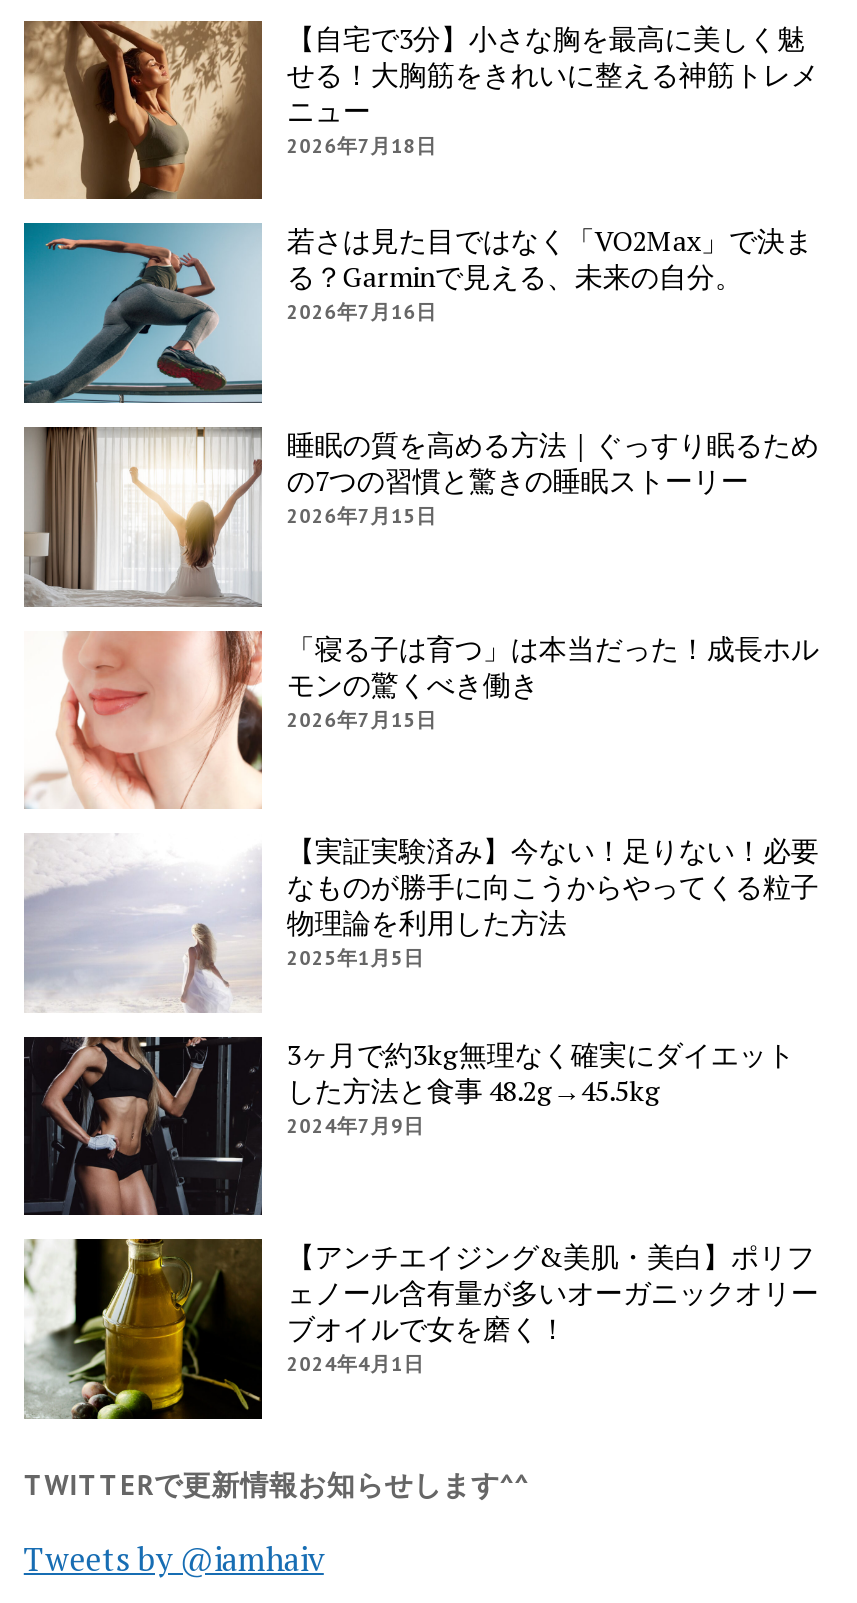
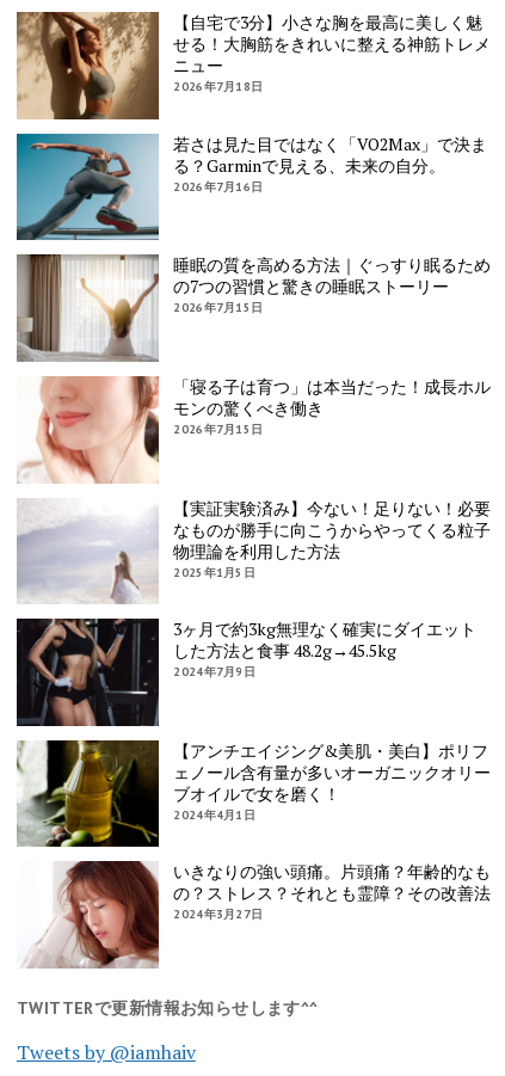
none -> [23,860,491,969] [image] | いきなりの強い頭痛。片頭痛？年齢的なも | の？ストレス？それとも霊障？その改善法 | 2024年3月27日

